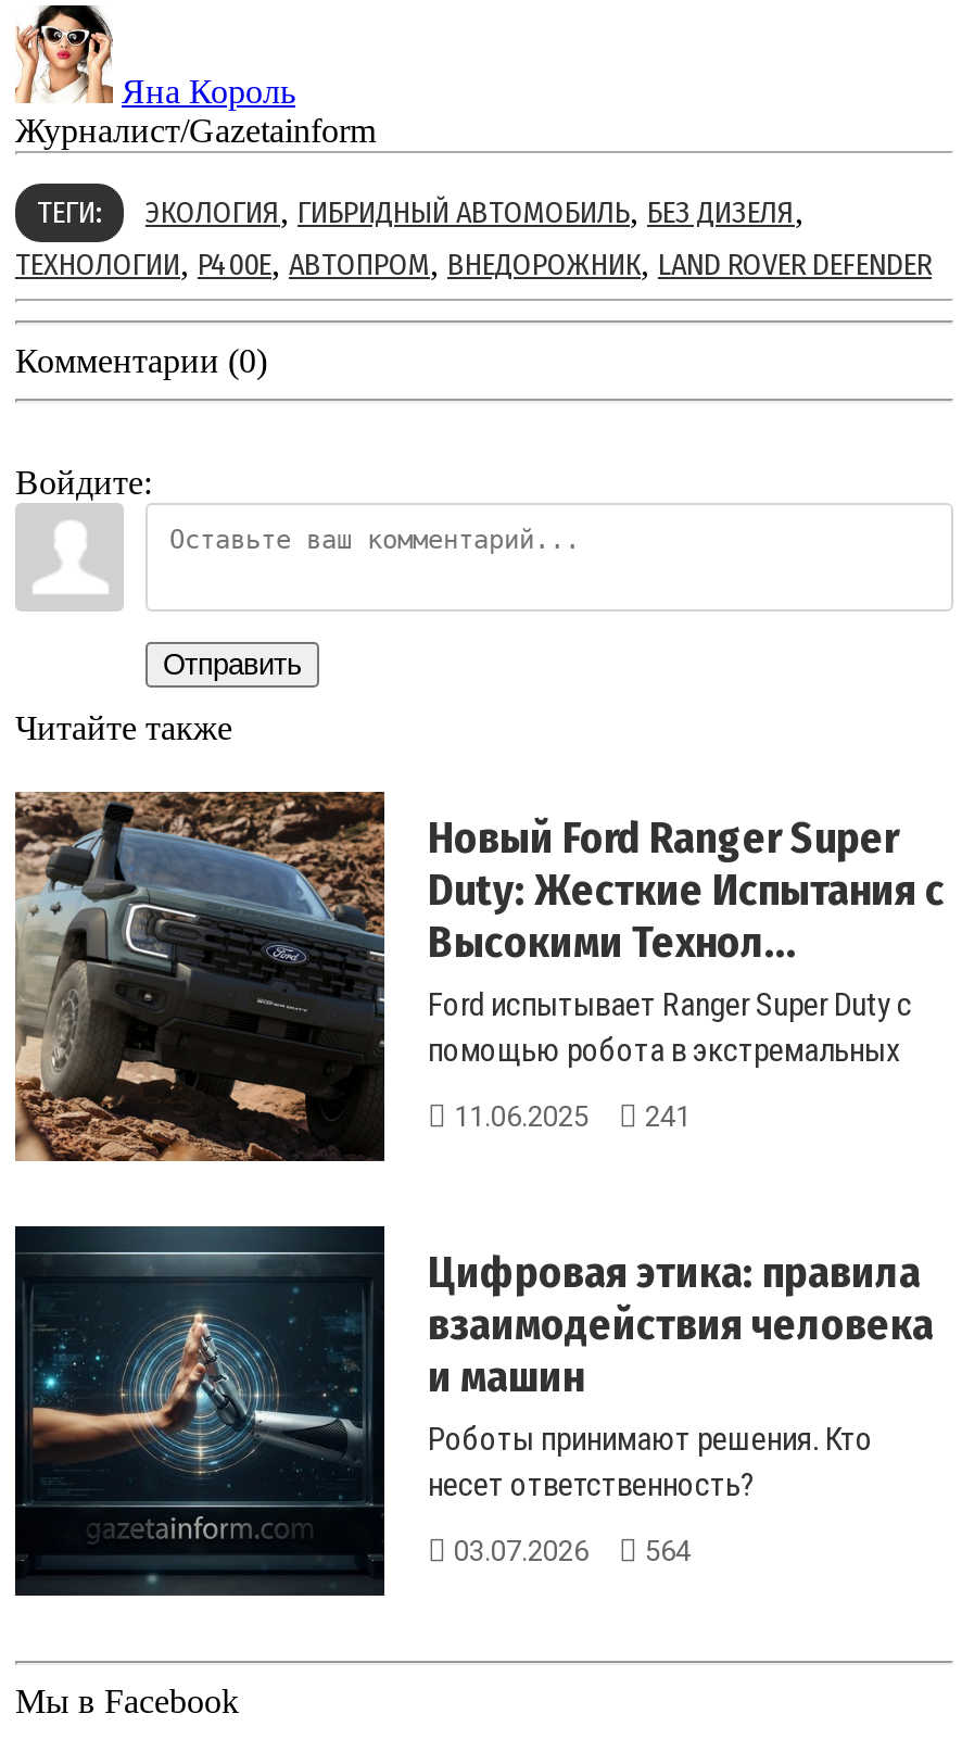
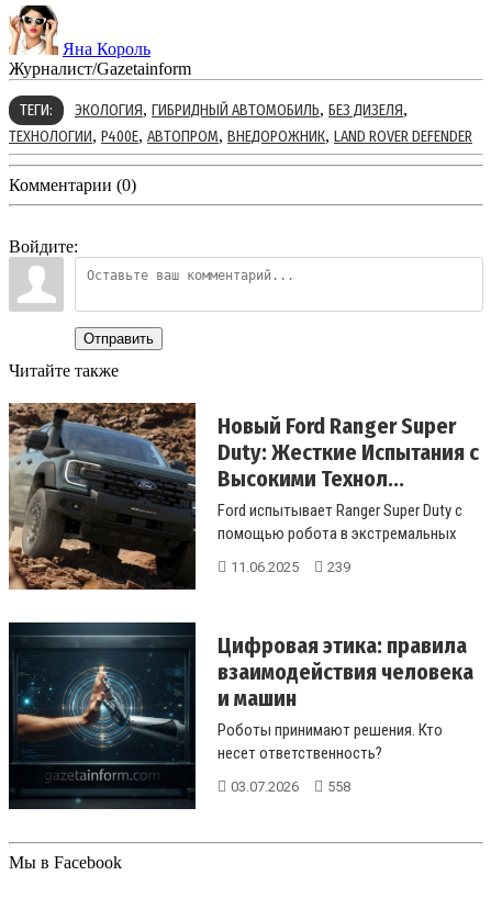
[454,1100,691,1132] 11.06.2025 241 -> [231,559,350,575] 11.06.2025 239
[454,1534,691,1567] 03.07.2026 564 -> [231,778,350,795] 03.07.2026 558

